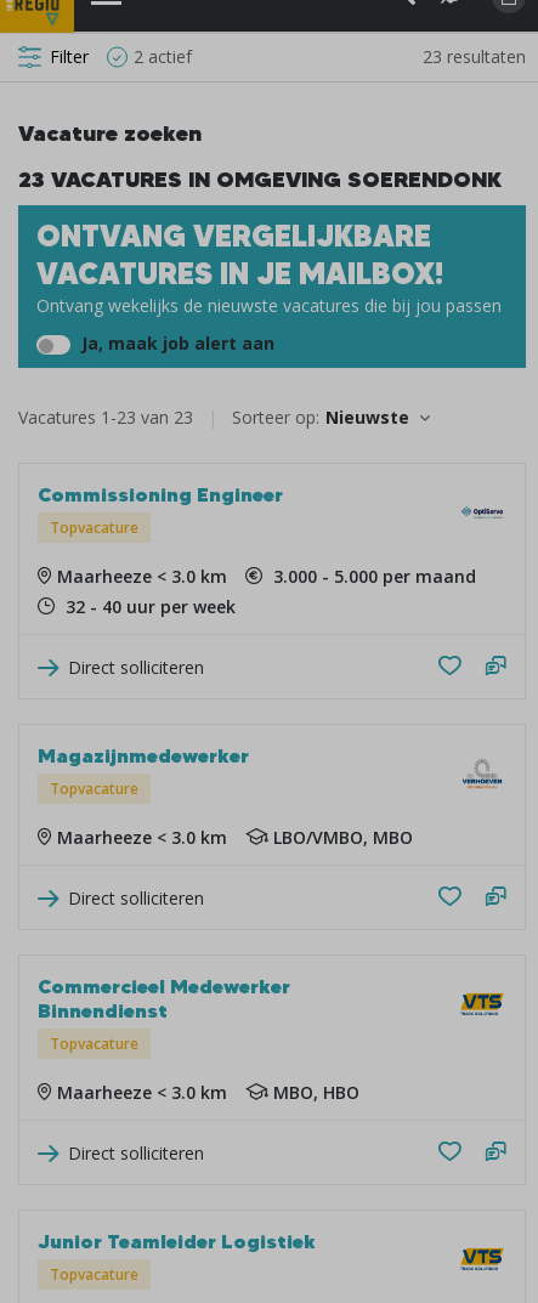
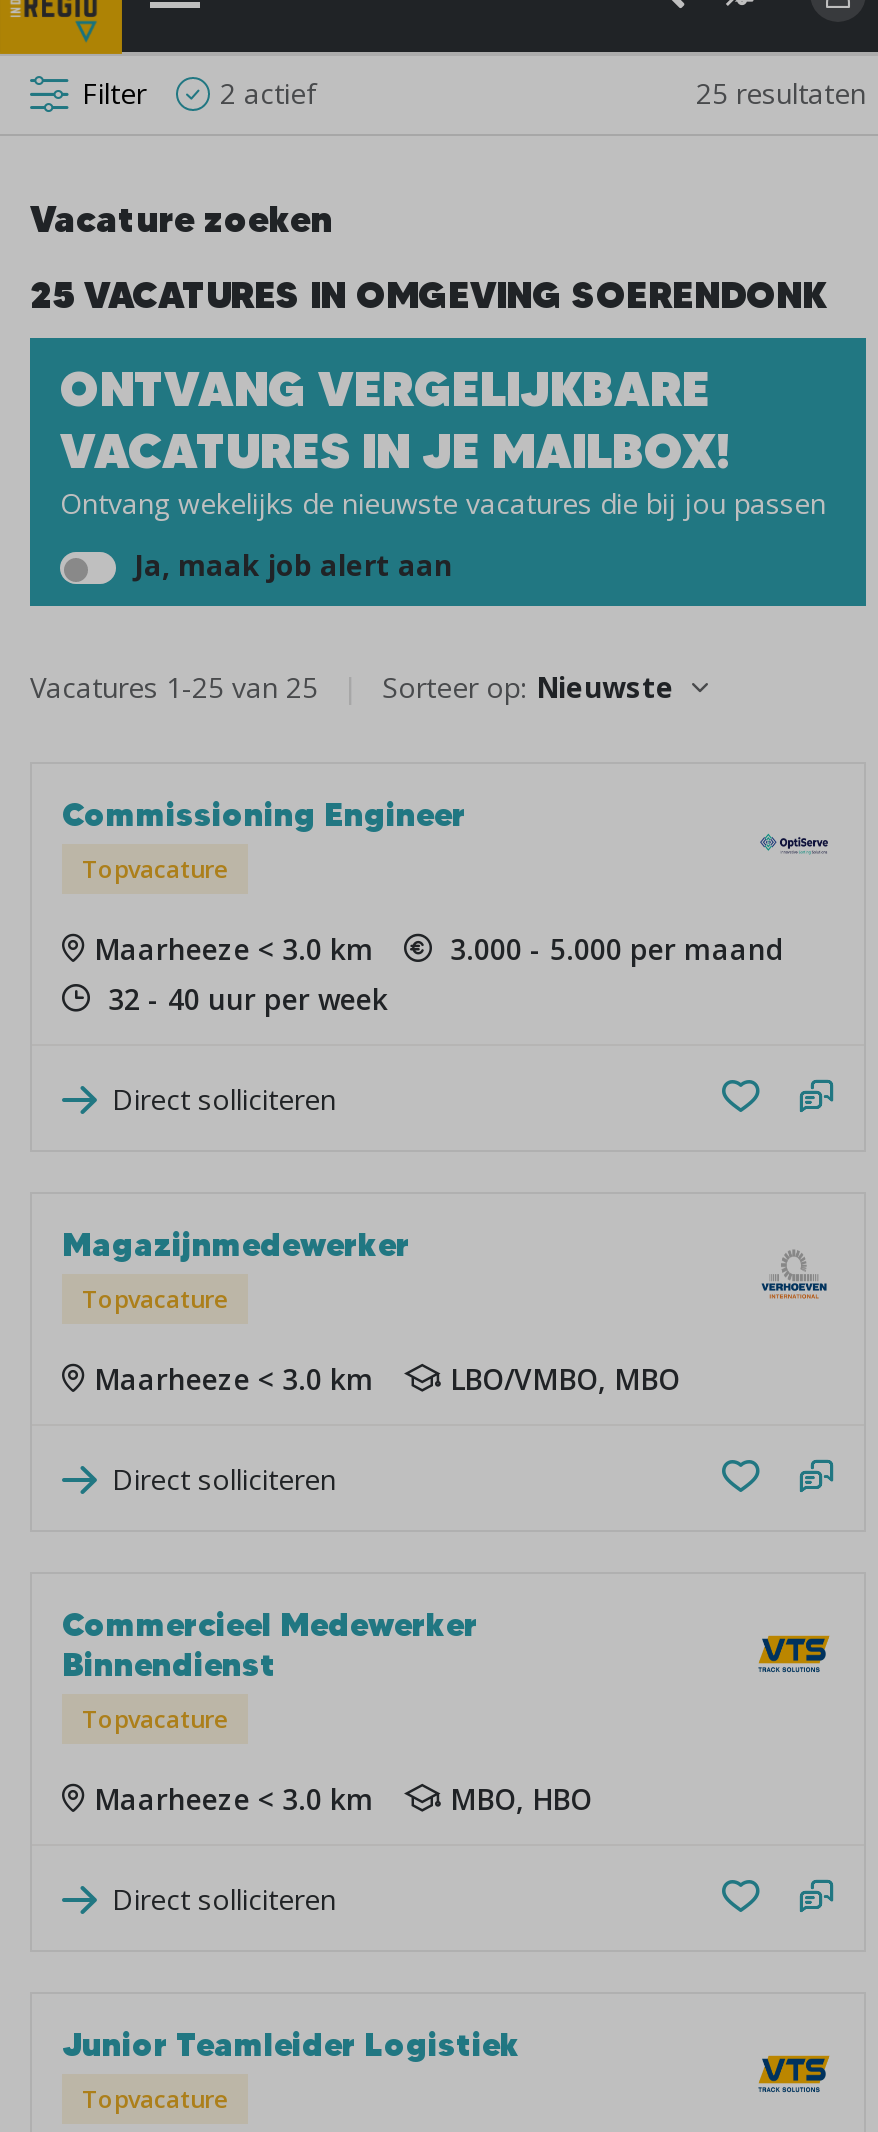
[423,45,526,68] 23 resultaten -> [696,74,866,112] 25 resultaten
[18,165,502,193] 23 VACATURES IN OMGEVING SOERENDONK -> [30,272,826,318] 25 VACATURES IN OMGEVING SOERENDONK
[18,406,193,429] Vacatures 1-23 van 23 -> [30,668,318,706] Vacatures 1-25 van 25

